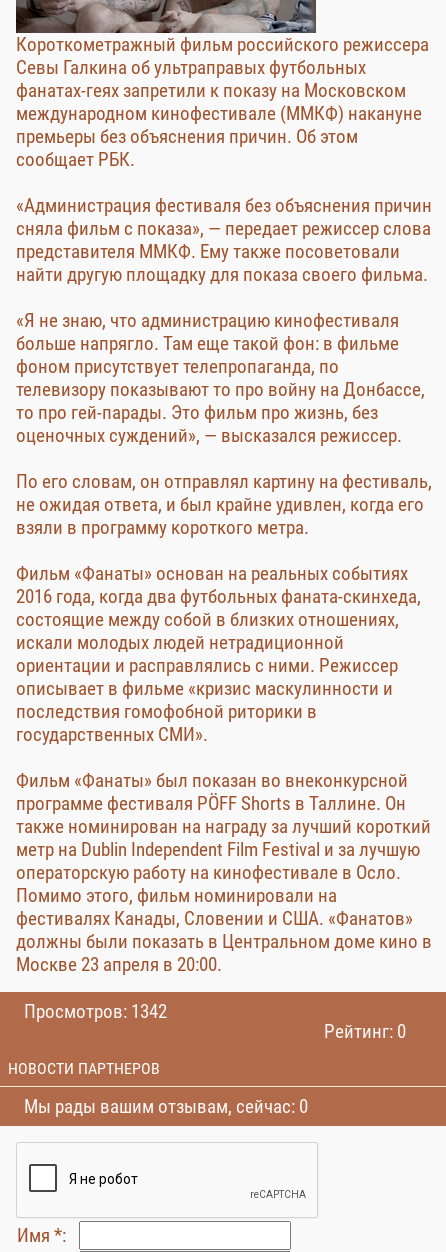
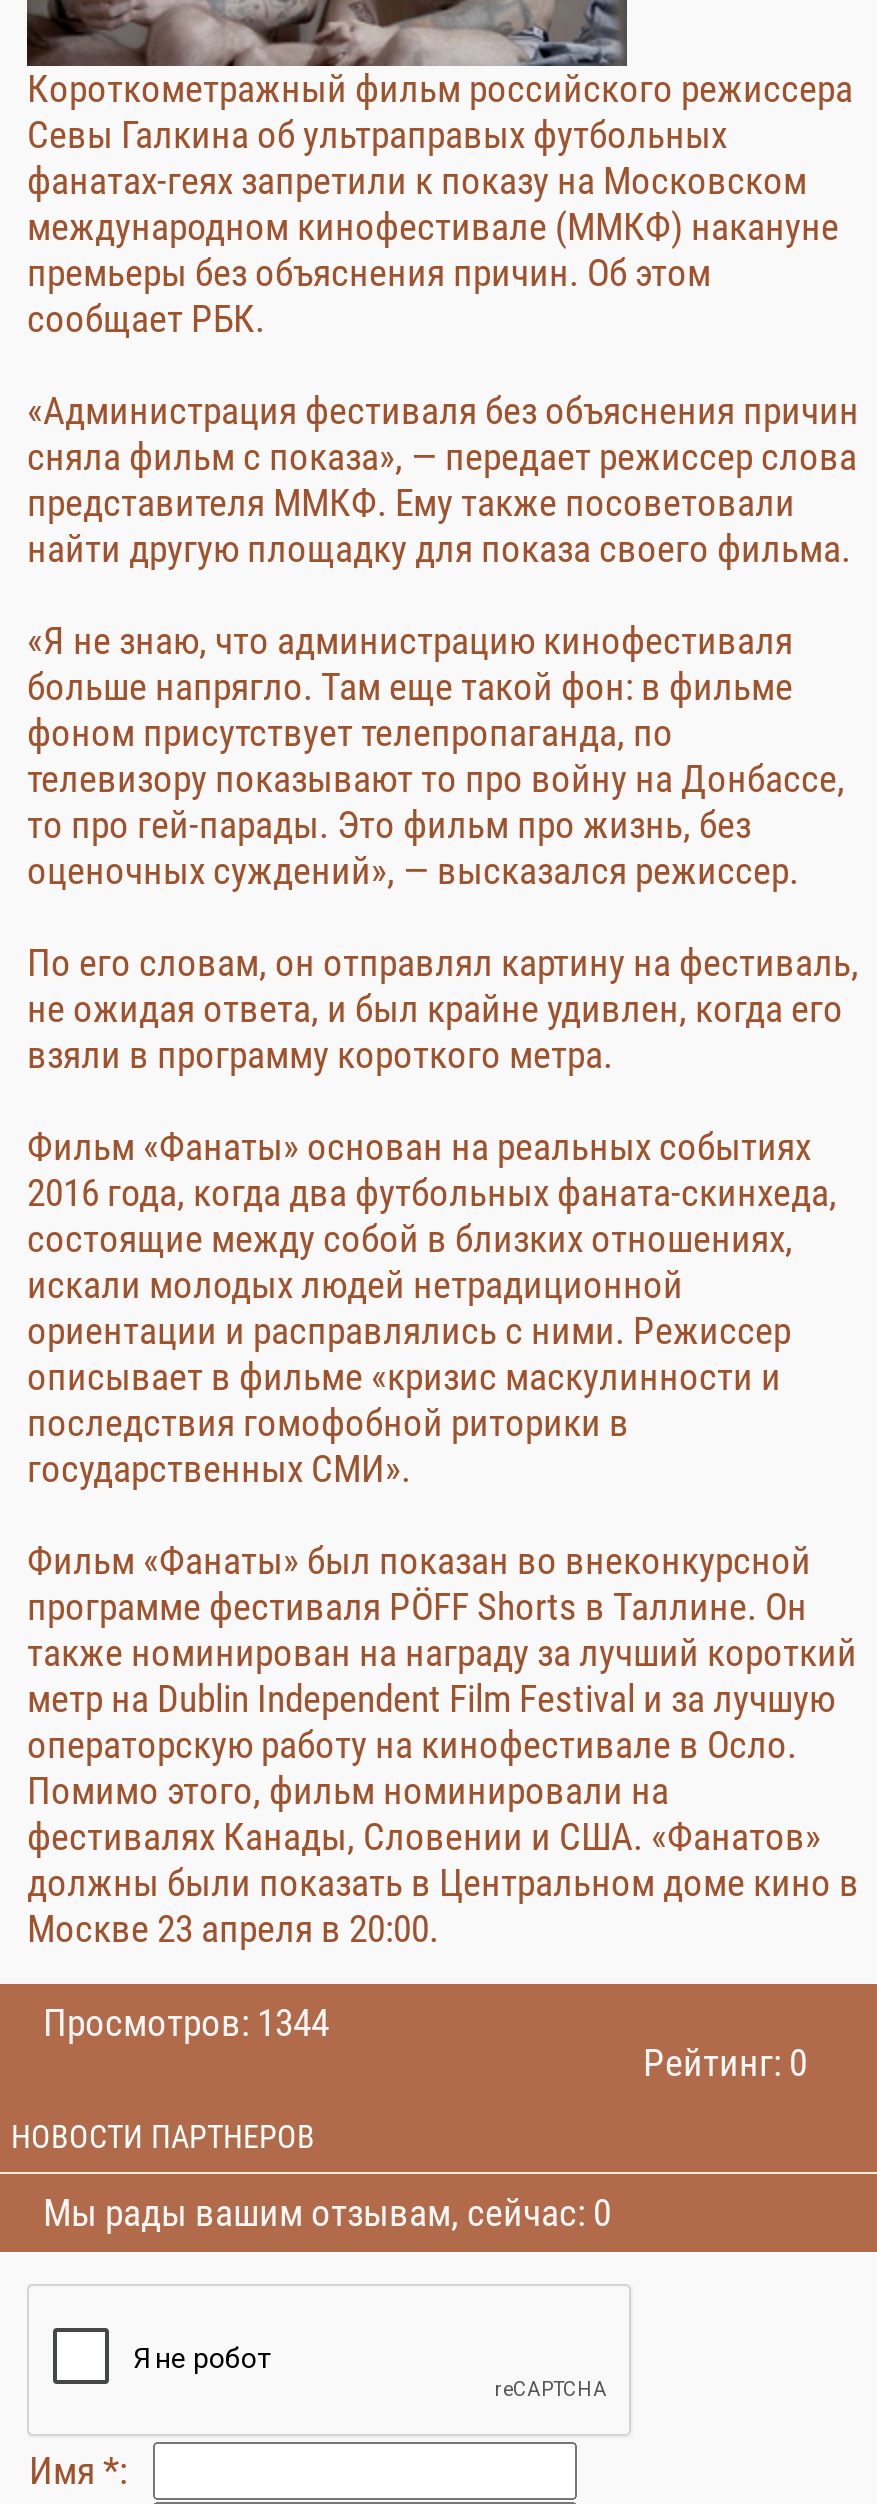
[24,1000,167,1023] Просмотров: 1342 -> [43,2000,329,2046] Просмотров: 1344

